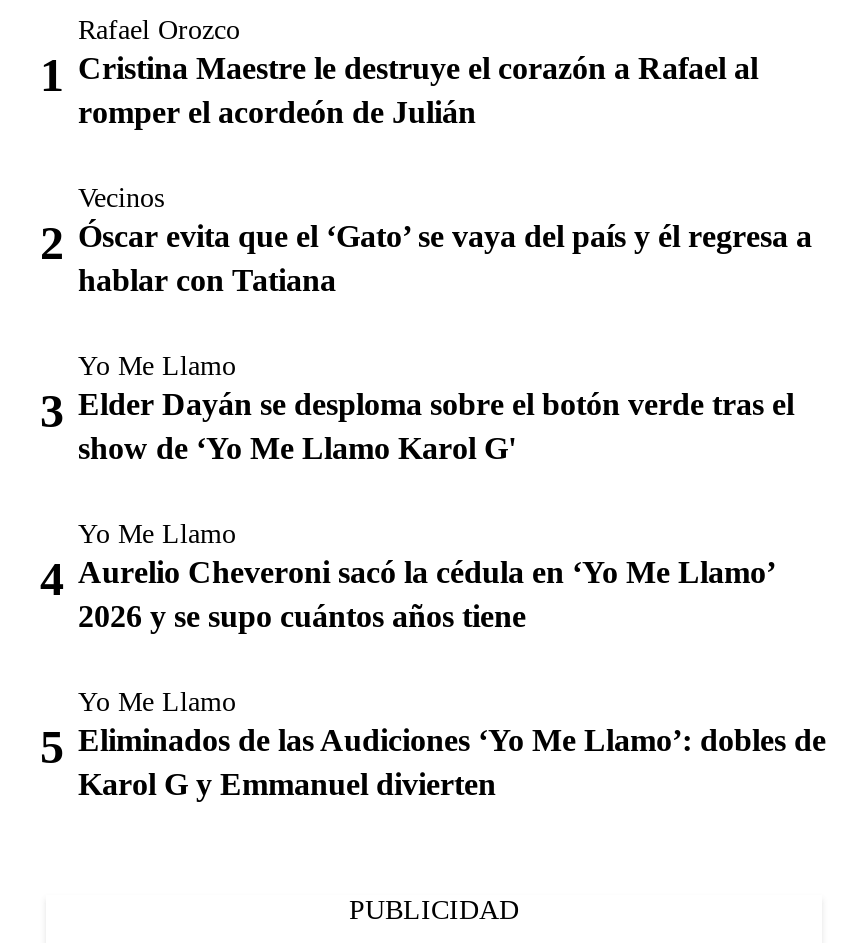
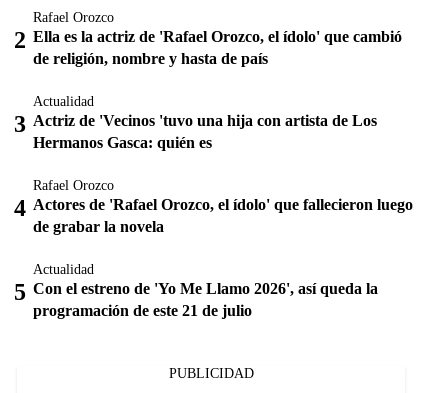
[78,52,826,802] Cristina Maestre le destruye el corazón a Rafael al | romper el acordeón de Julián | Vecinos | Óscar evita que el ‘Gato’ se vaya del país y él regresa a | hablar con Tatiana | Yo Me Llamo | Elder Dayán se desploma sobre el botón verde tras el | show de ‘Yo Me Llamo Karol G' | Yo Me Llamo | Aurelio Cheveroni sacó la cédula en ‘Yo Me Llamo’ | 2026 y se supo cuántos años tiene | Yo Me Llamo | Eliminados de las Audiciones ‘Yo Me Llamo’: dobles de | Karol G y Emmanuel divierten -> [33,28,413,319] Ella es la actriz de 'Rafael Orozco, el ídolo' que cambió | de religión, nombre y hasta de país | Actualidad | Actriz de 'Vecinos 'tuvo una hija con artista de Los | Hermanos Gasca: quién es | Rafael Orozco | Actores de 'Rafael Orozco, el ídolo' que fallecieron luego | de grabar la novela | Actualidad | Con el estreno de 'Yo Me Llamo 2026', así queda la | programación de este 21 de julio

